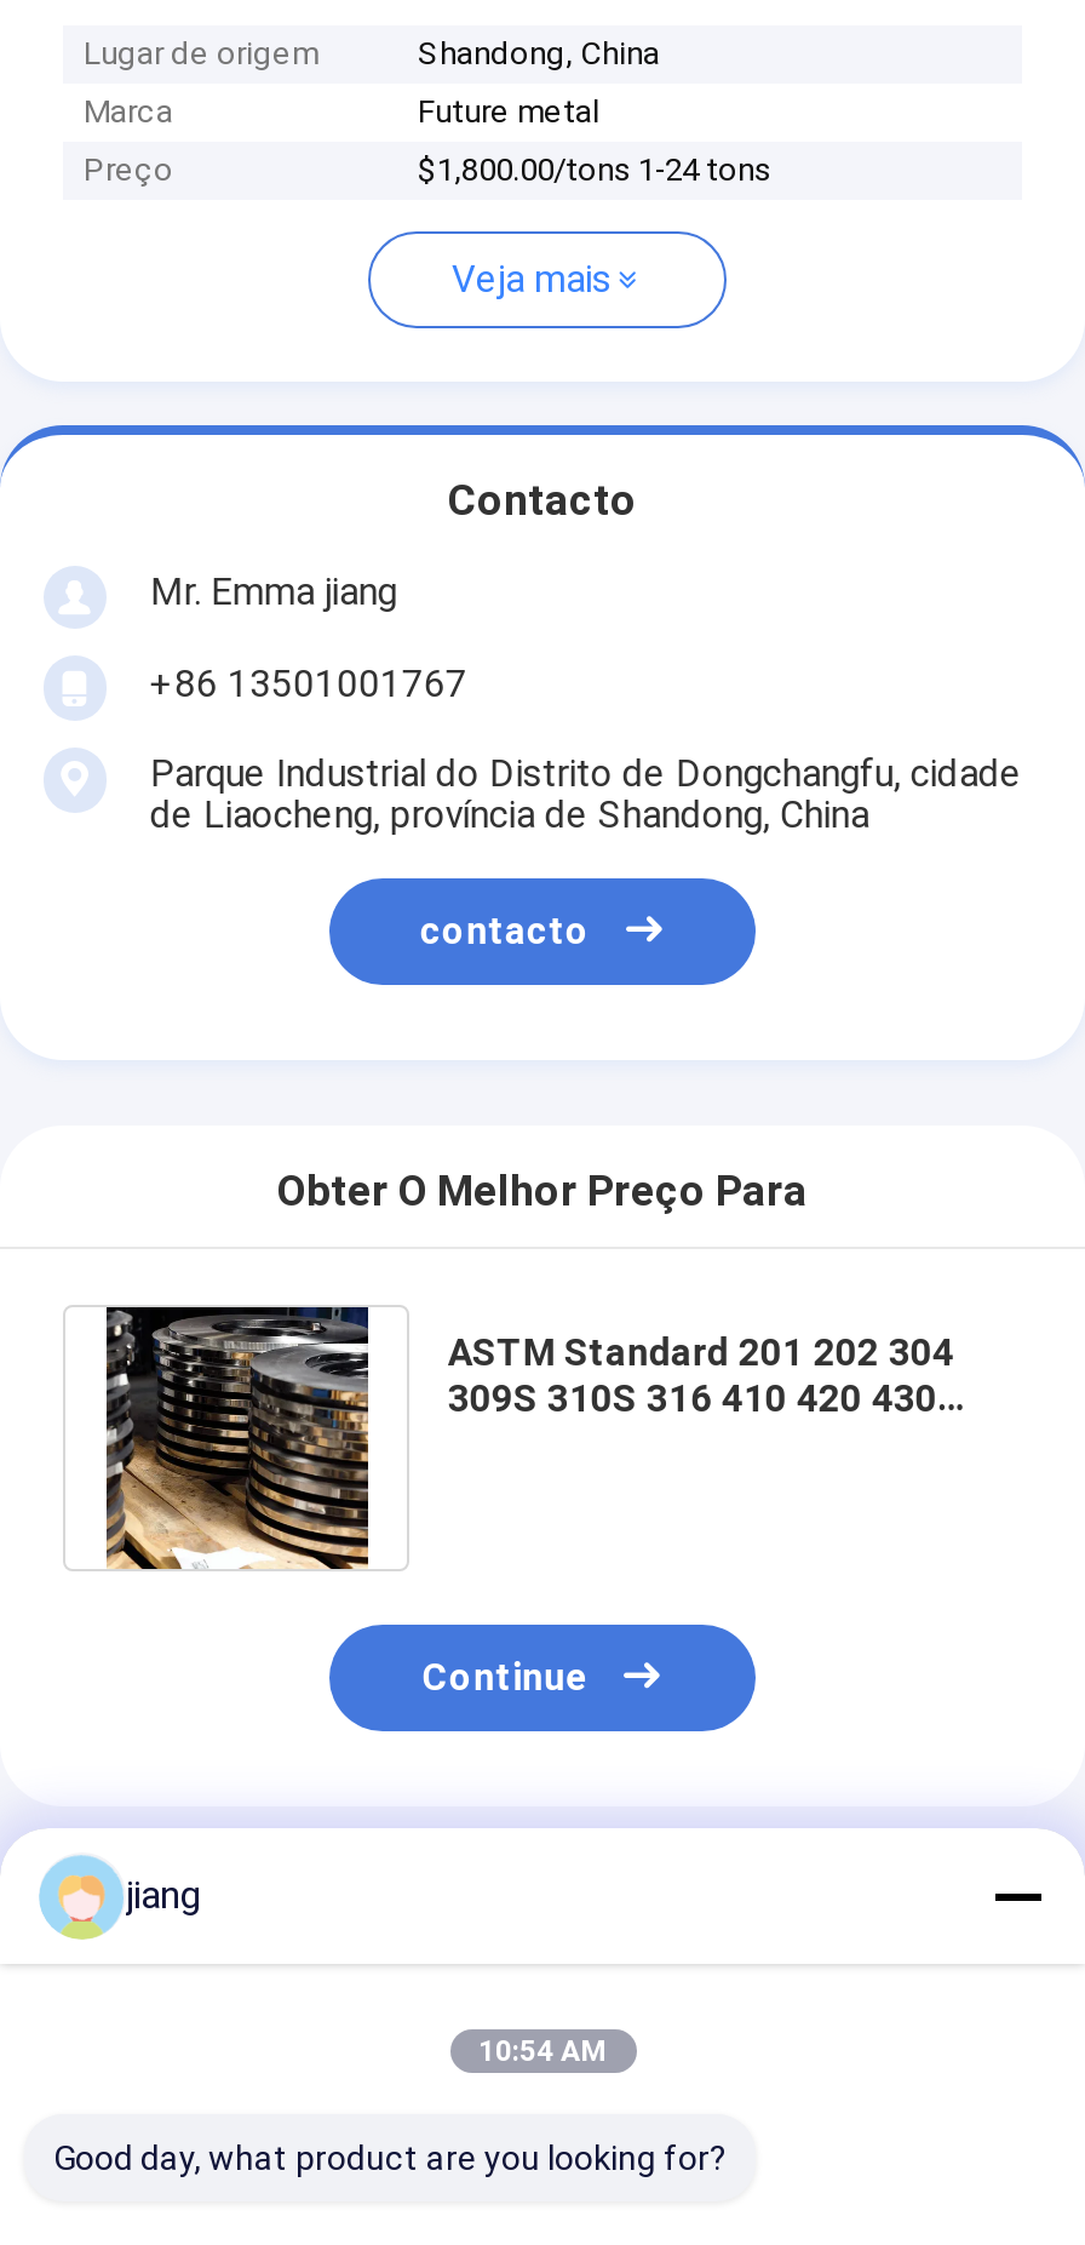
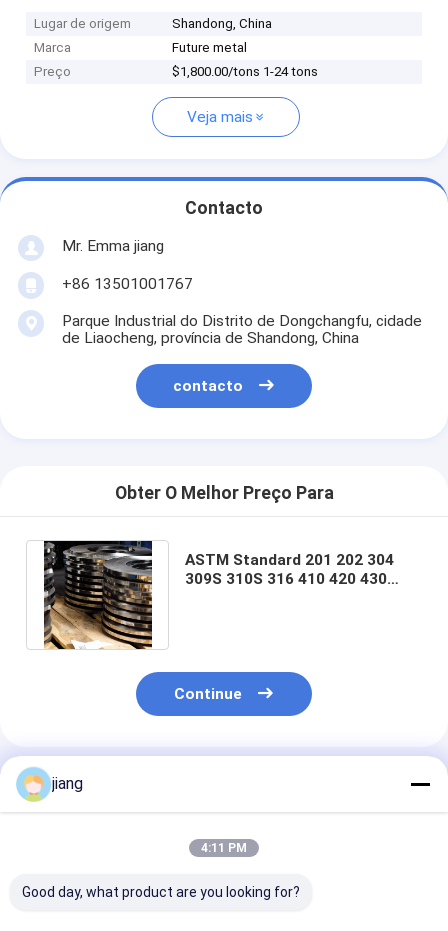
[478,2034,607,2068] 10:54 AM -> [201,841,247,855] 4:11 PM

